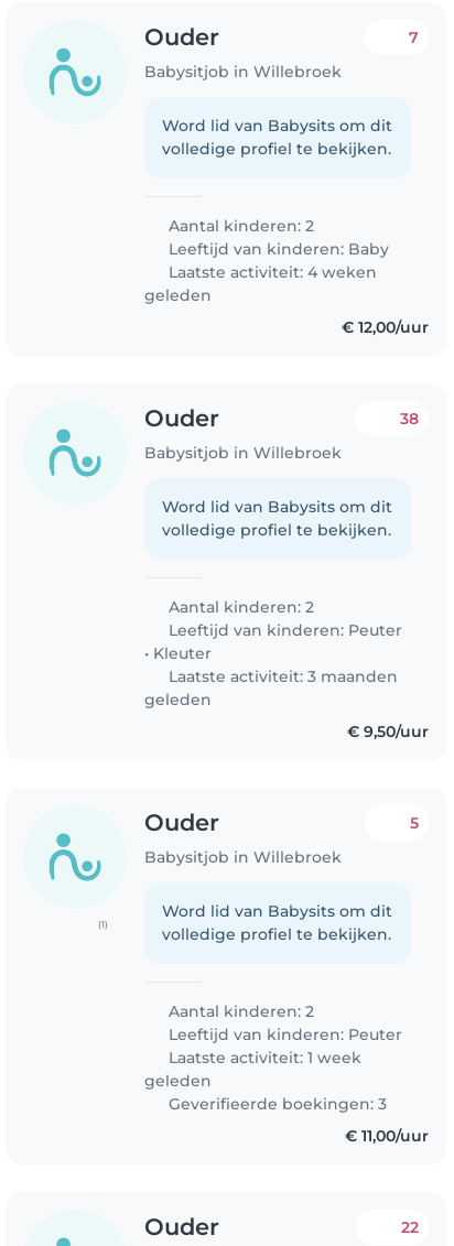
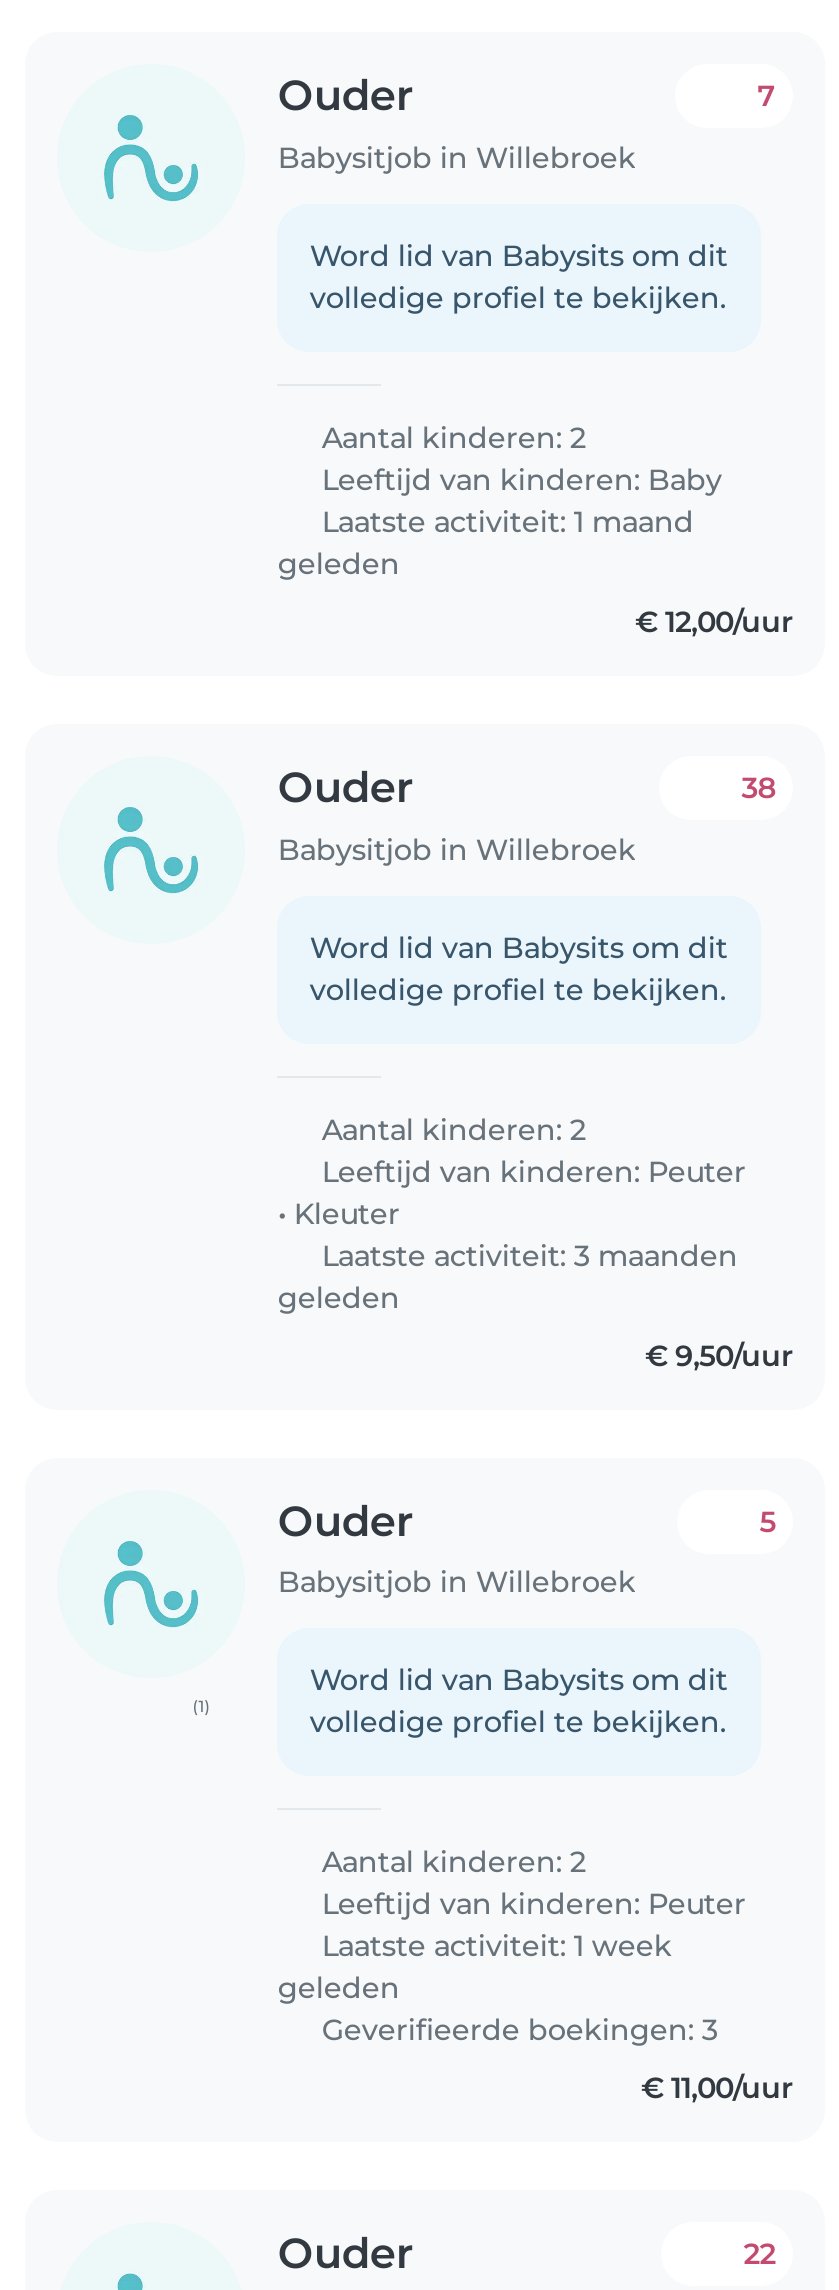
[165,262,377,282] Laatste activiteit: 4 weken -> [314,504,694,540] Laatste activiteit: 1 maand

